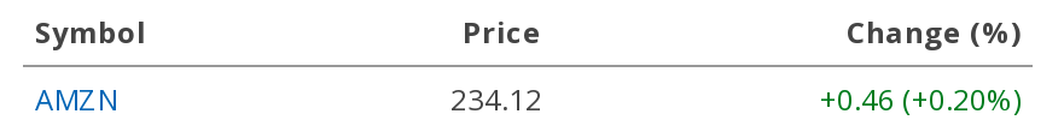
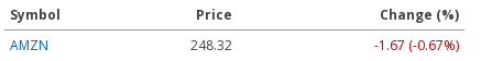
[450,78,542,119] 234.12 -> [190,35,232,54] 248.32
[820,78,1021,119] +0.46 (+0.20%) -> [374,35,459,54] -1.67 (-0.67%)

